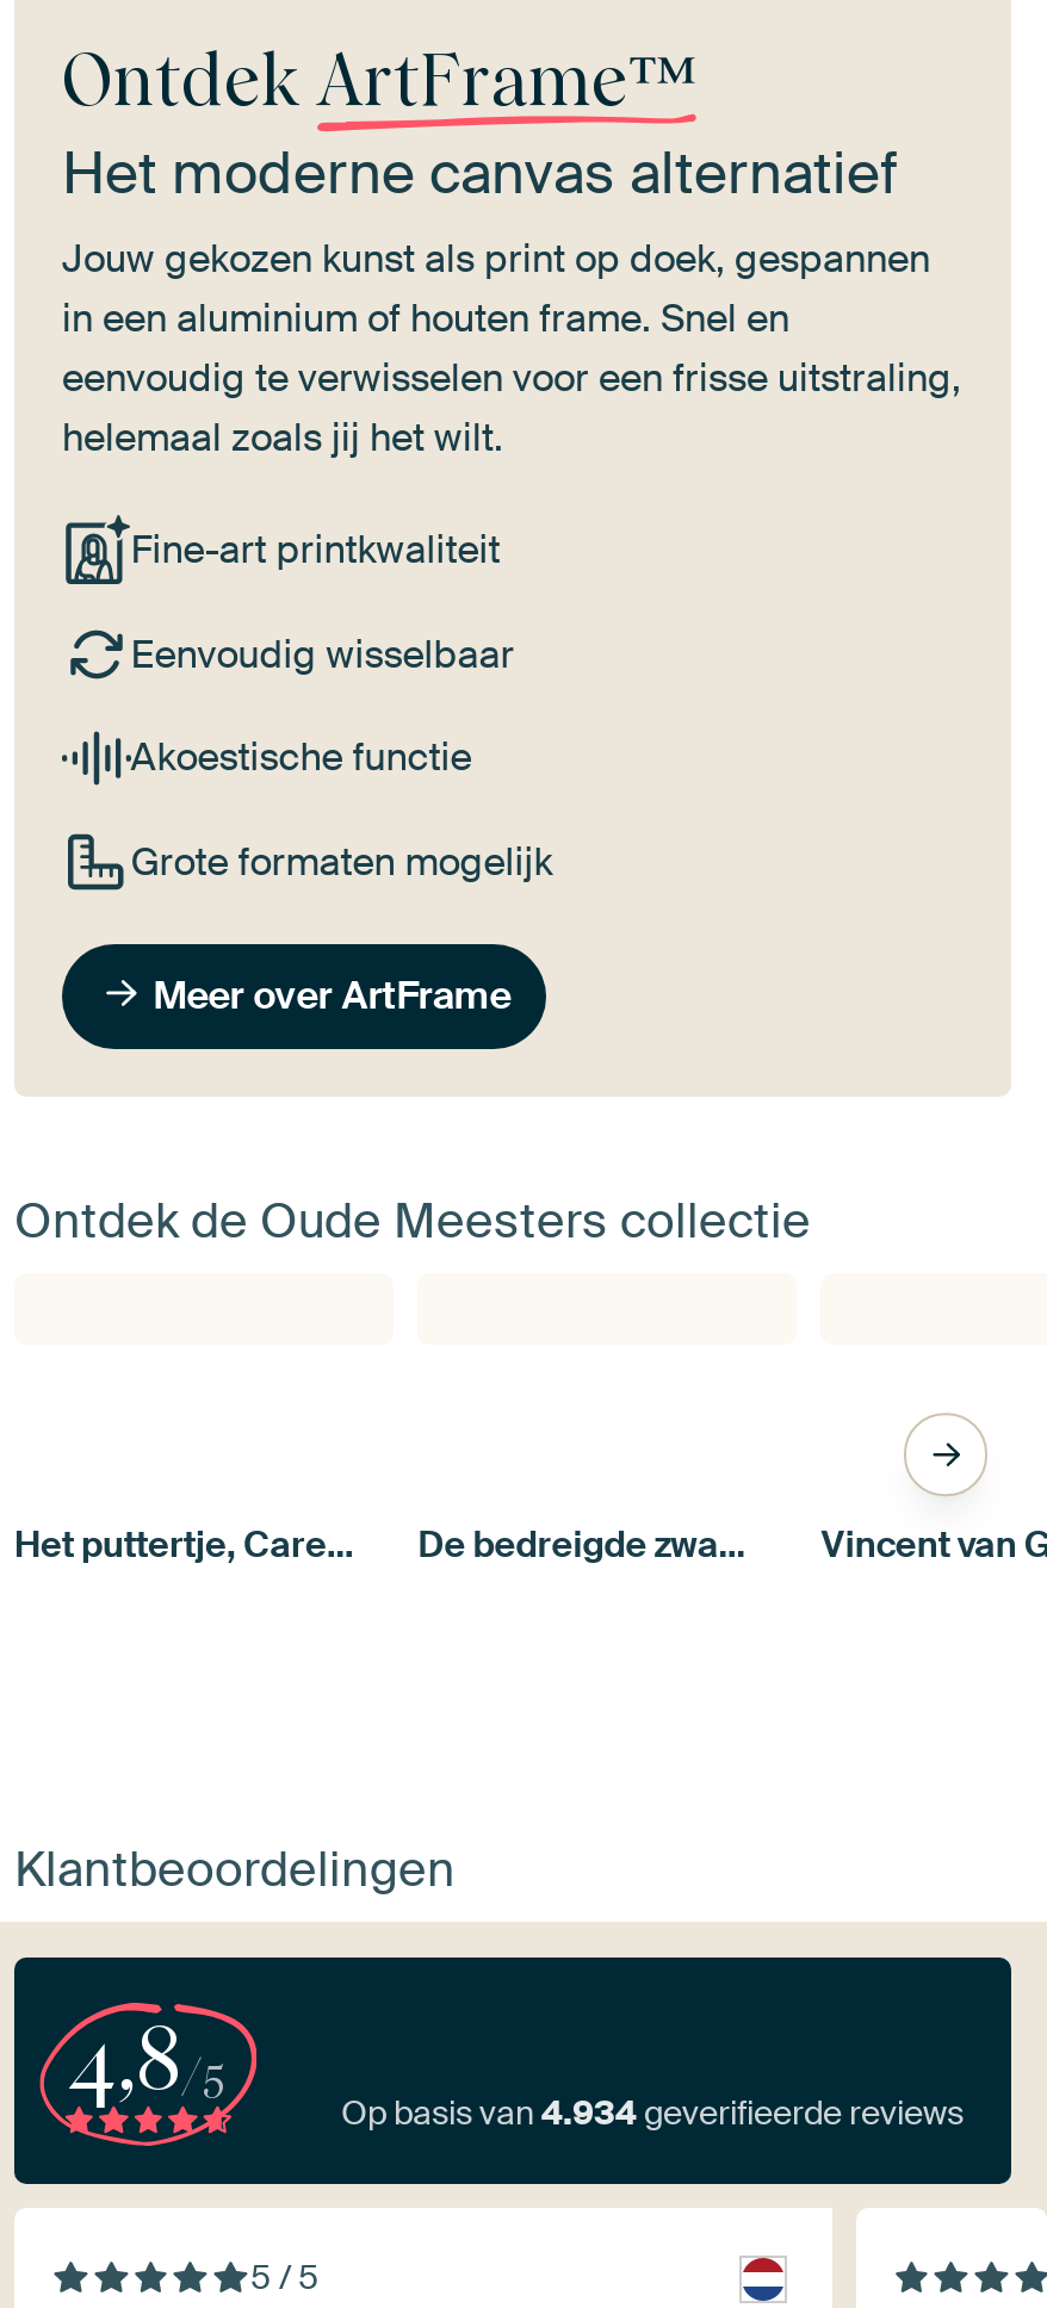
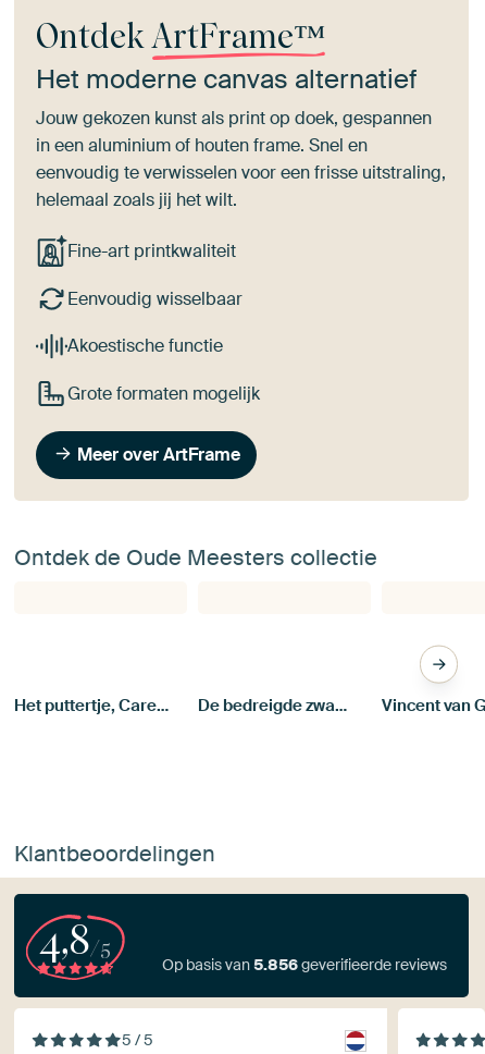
[341,2092,964,2135] Op basis van 4.934 geverifieerde reviews -> [162,955,447,975] Op basis van 5.856 geverifieerde reviews

